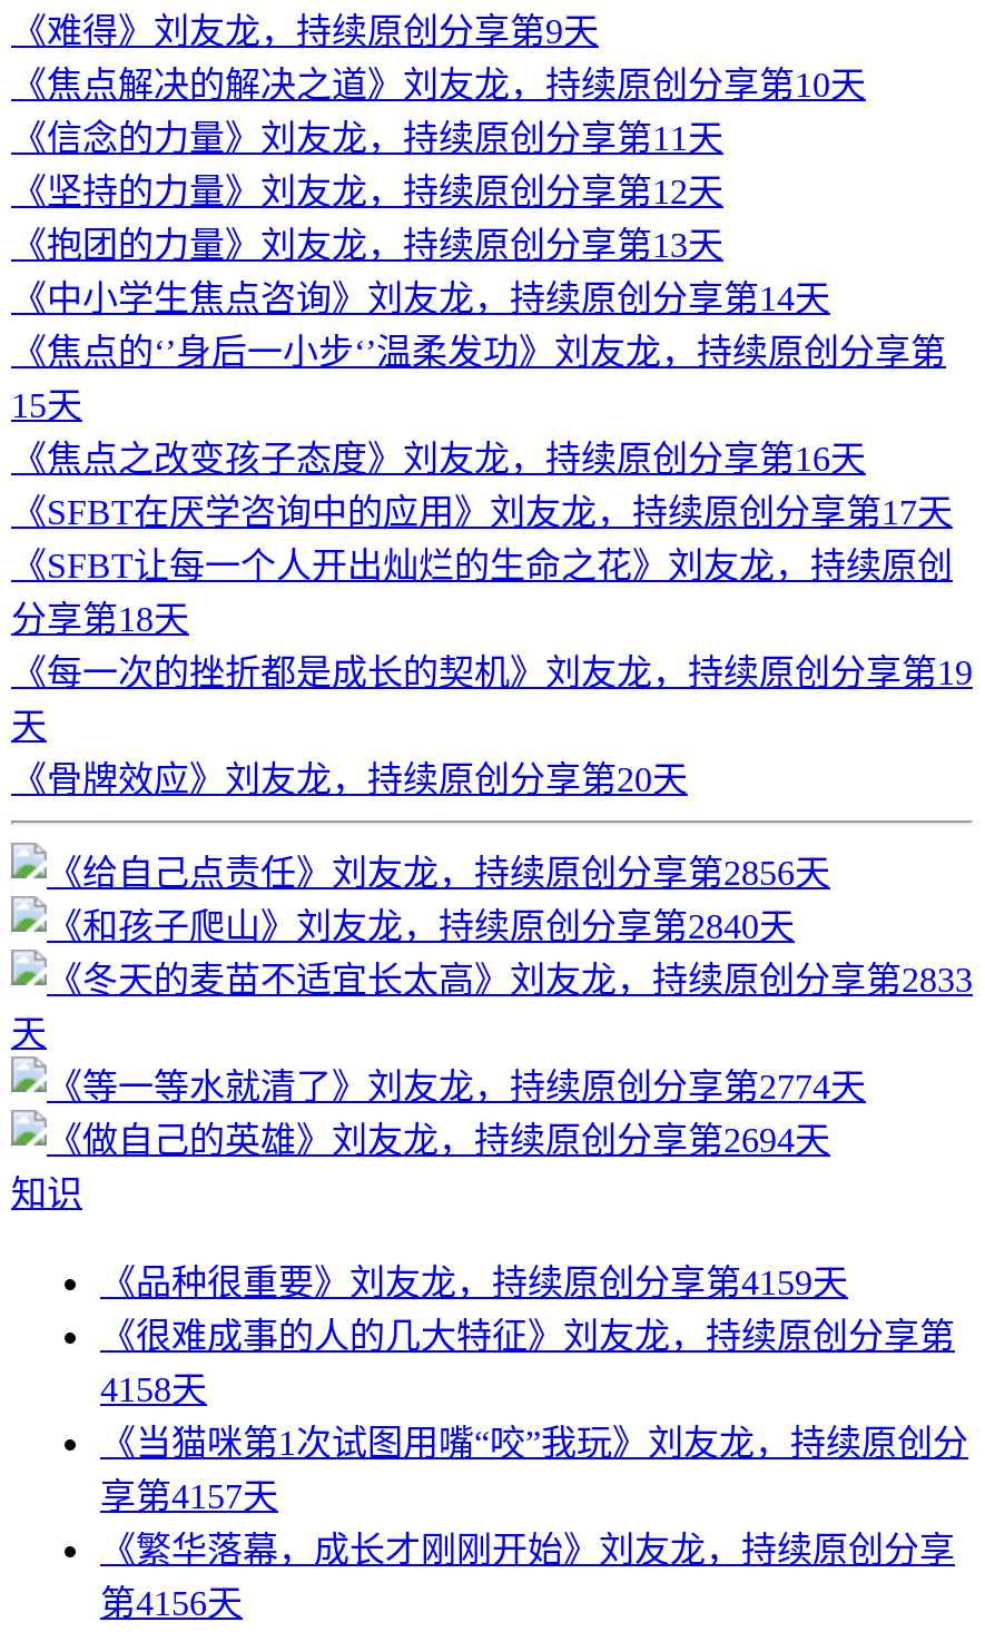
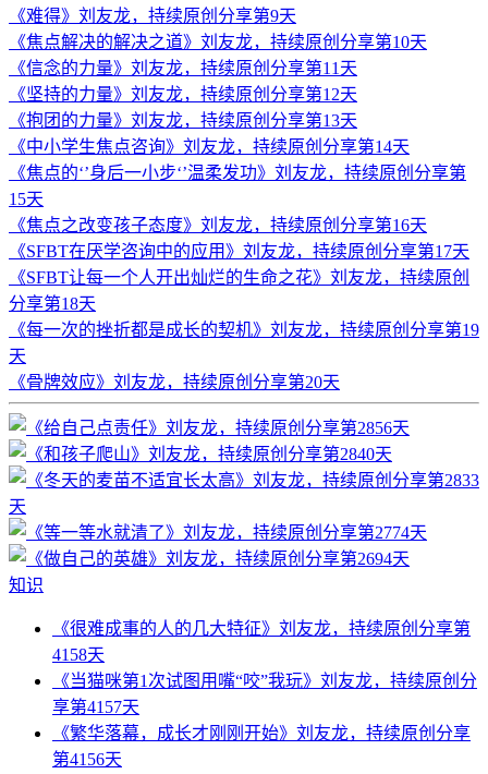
[100,1264,848,1301] 《品种很重要》刘友龙，持续原创分享第4159天 -> none

